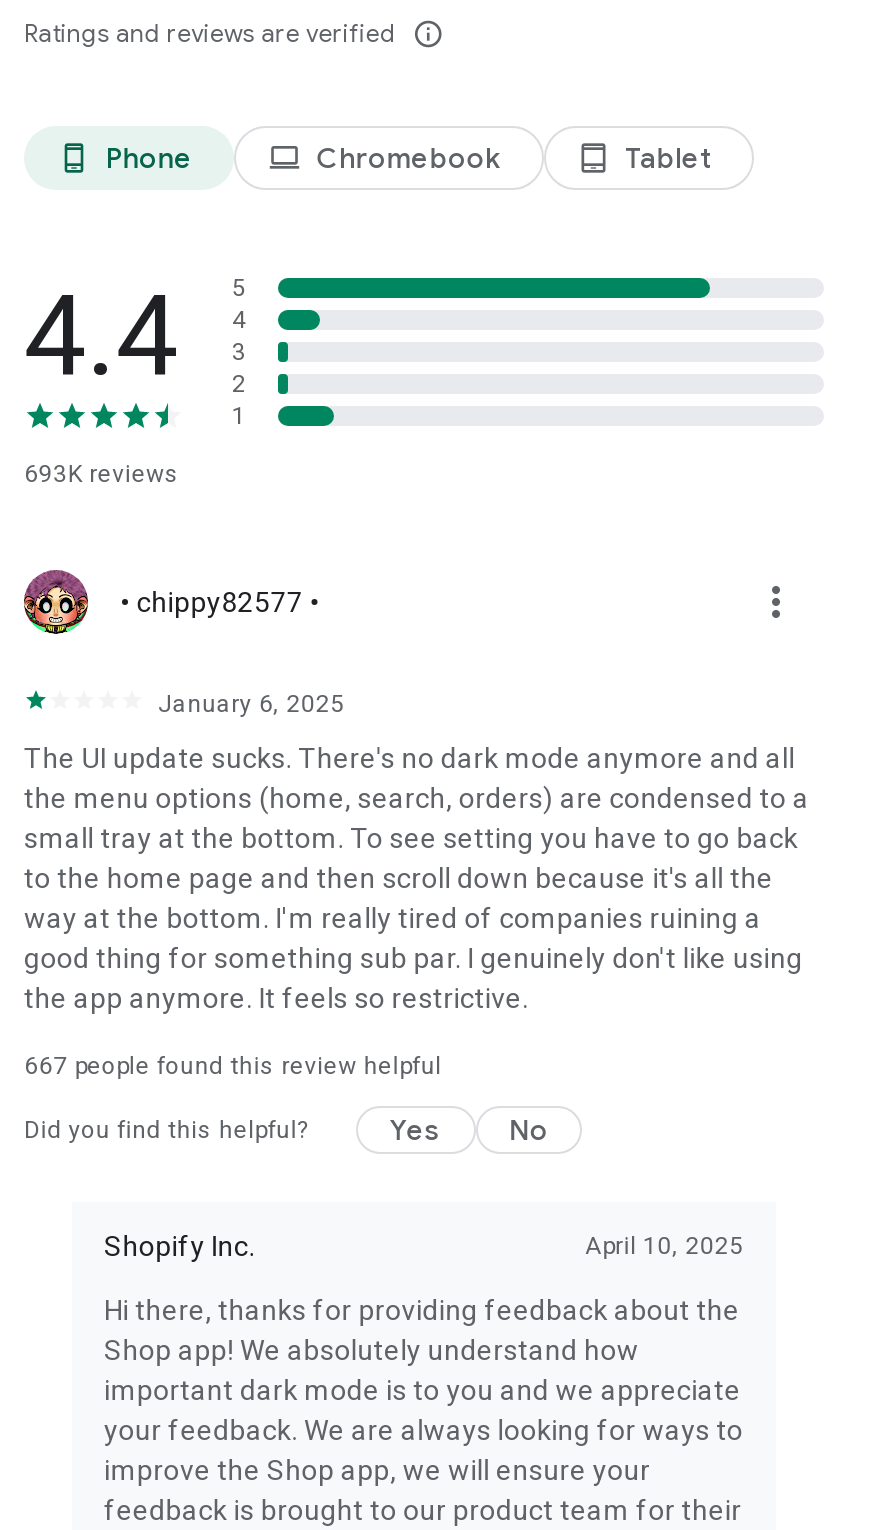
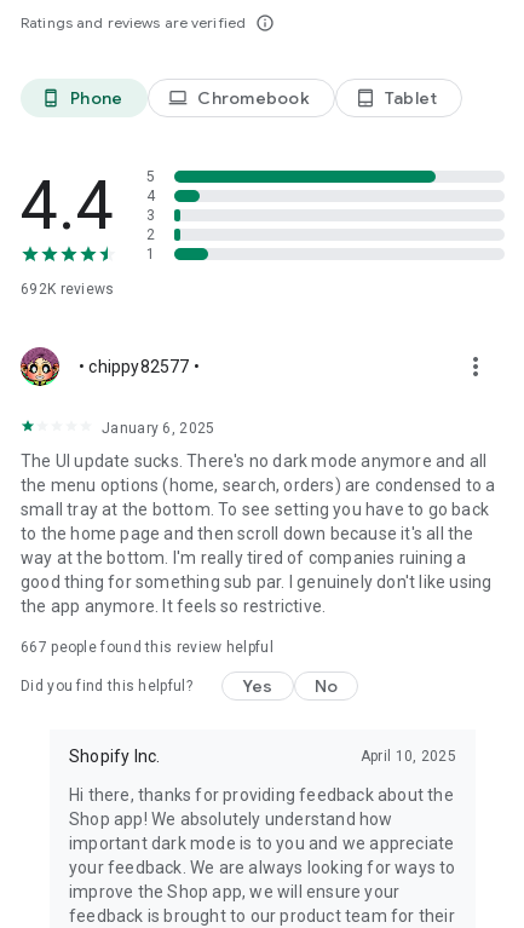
[24,460,179,488] 693K reviews -> [21,281,114,298] 692K reviews

